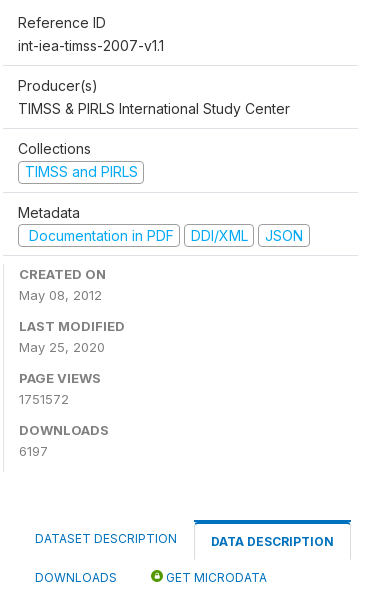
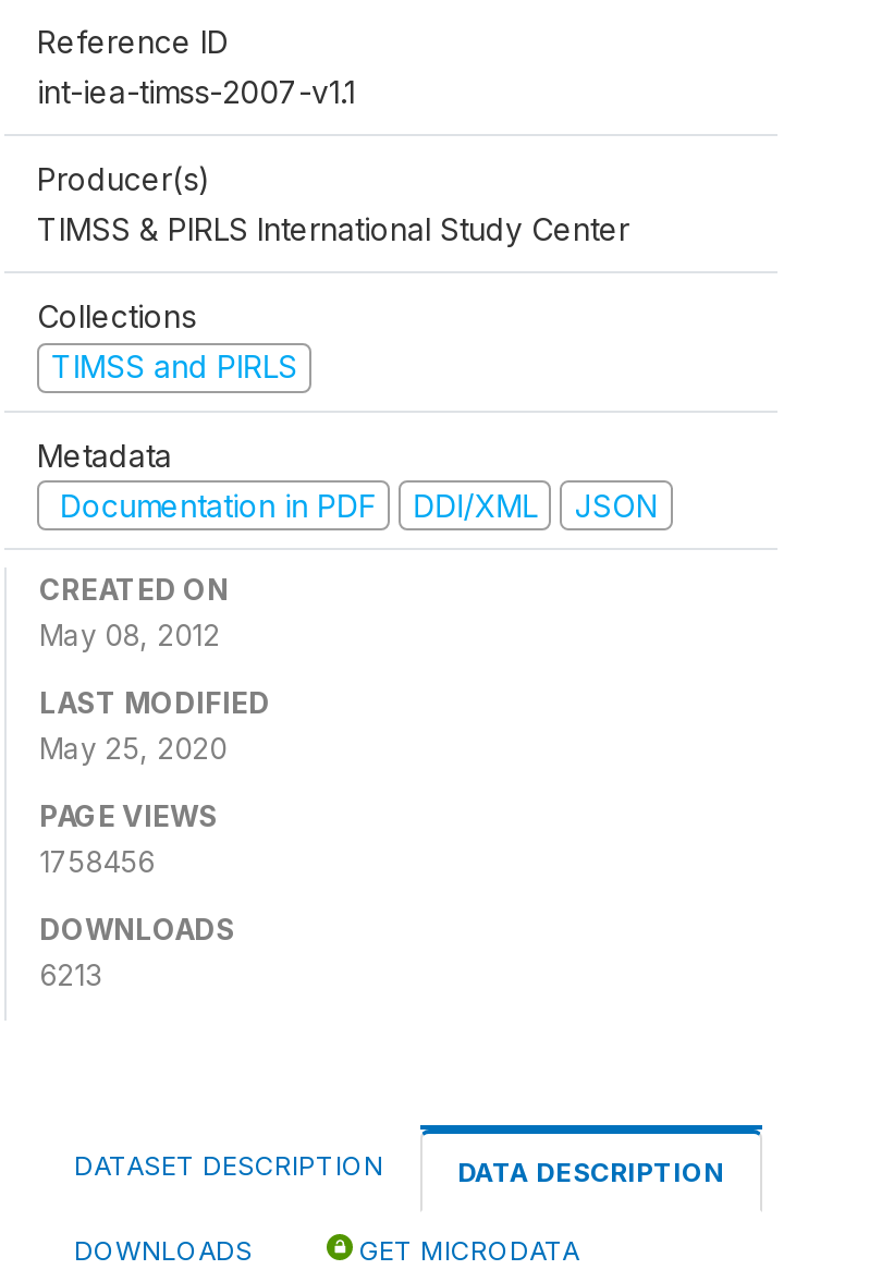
[19,391,69,407] 1751572 -> [39,844,155,879] 1758456
[19,443,48,459] 6197 -> [39,957,102,992] 6213

